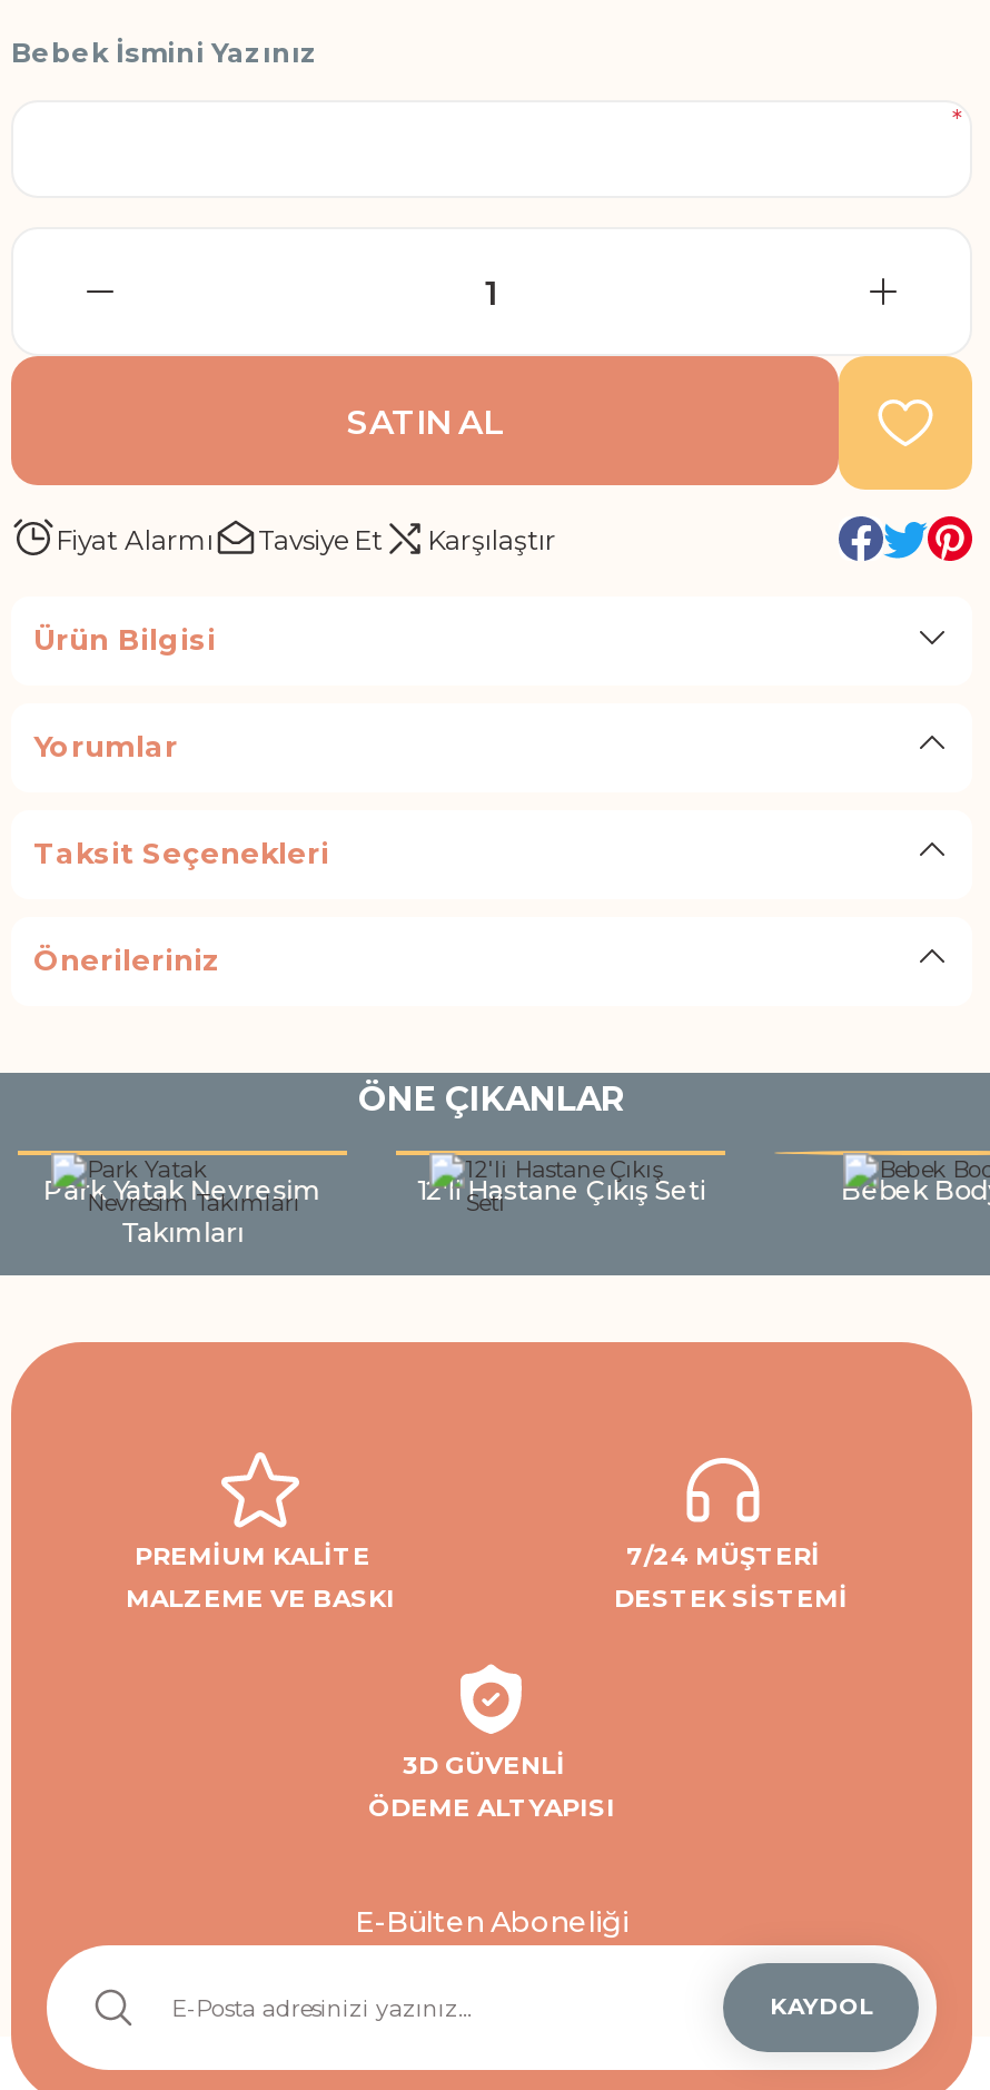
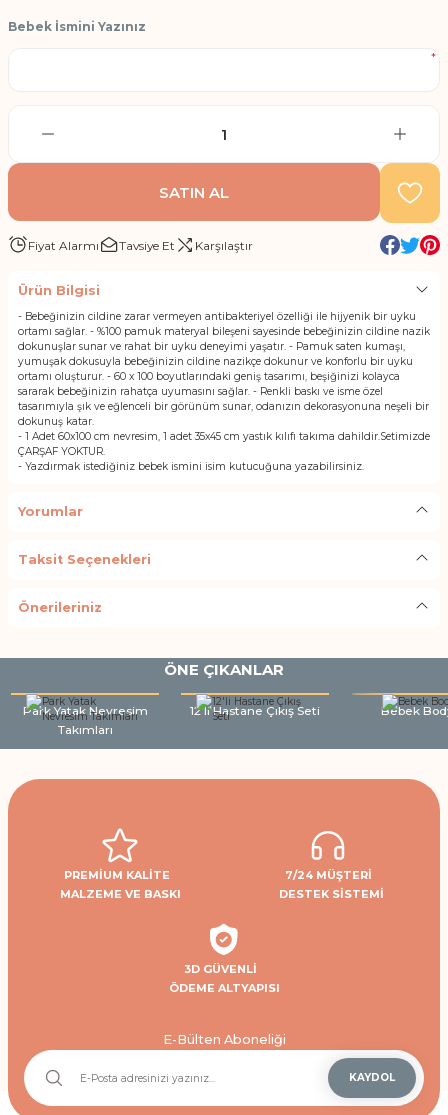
none -> [18,310,430,473] - Bebeğinizin cildine zarar vermeyen antibakteriyel özelliği ile hijyenik bir uyku | ortamı sağlar. - %100 pamuk materyal bileşeni sayesinde bebeğinizin cildine nazik | dokunuşlar sunar ve rahat bir uyku deneyimi yaşatır. - Pamuk saten kumaşı, | yumuşak dokusuyla bebeğinizin cildine nazikçe dokunur ve konforlu bir uyku | ortamı oluşturur. - 60 x 100 boyutlarındaki geniş tasarımı, beşiğinizi kolayca | sararak bebeğinizin rahatça uyumasını sağlar. - Renkli baskı ve isme özel | tasarımıyla şık ve eğlenceli bir görünüm sunar, odanızın dekorasyonuna neşeli bir | dokunuş katar. | - 1 Adet 60x100 cm nevresim, 1 adet 35x45 cm yastık kılıfı takıma dahildir.Setimizde | ÇARŞAF YOKTUR. | - Yazdırmak istediğiniz bebek ismini isim kutucuğuna yazabilirsiniz.

